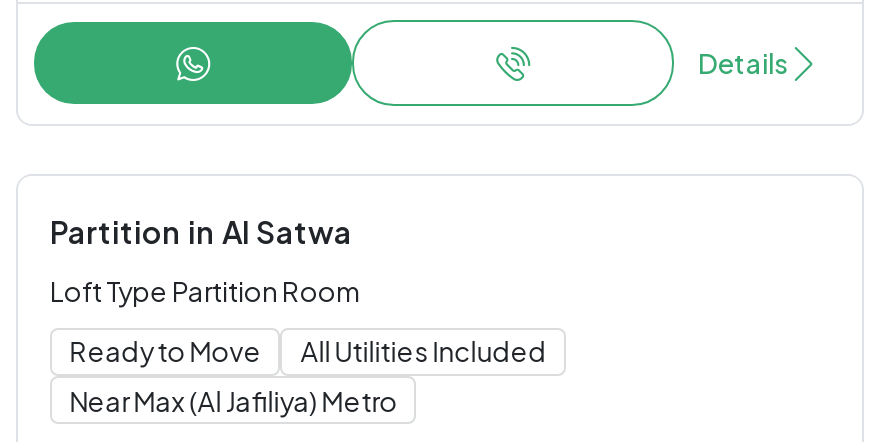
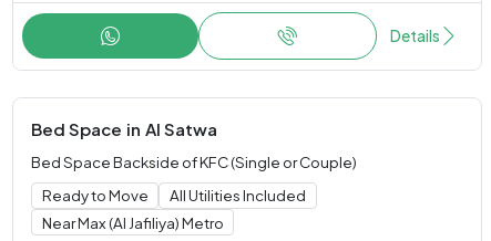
[50,211,352,249] Partition in Al Satwa -> [31,118,217,139] Bed Space in Al Satwa
[50,273,362,307] Loft Type Partition Room -> [31,152,357,171] Bed Space Backside of KFC (Single or Couple)

